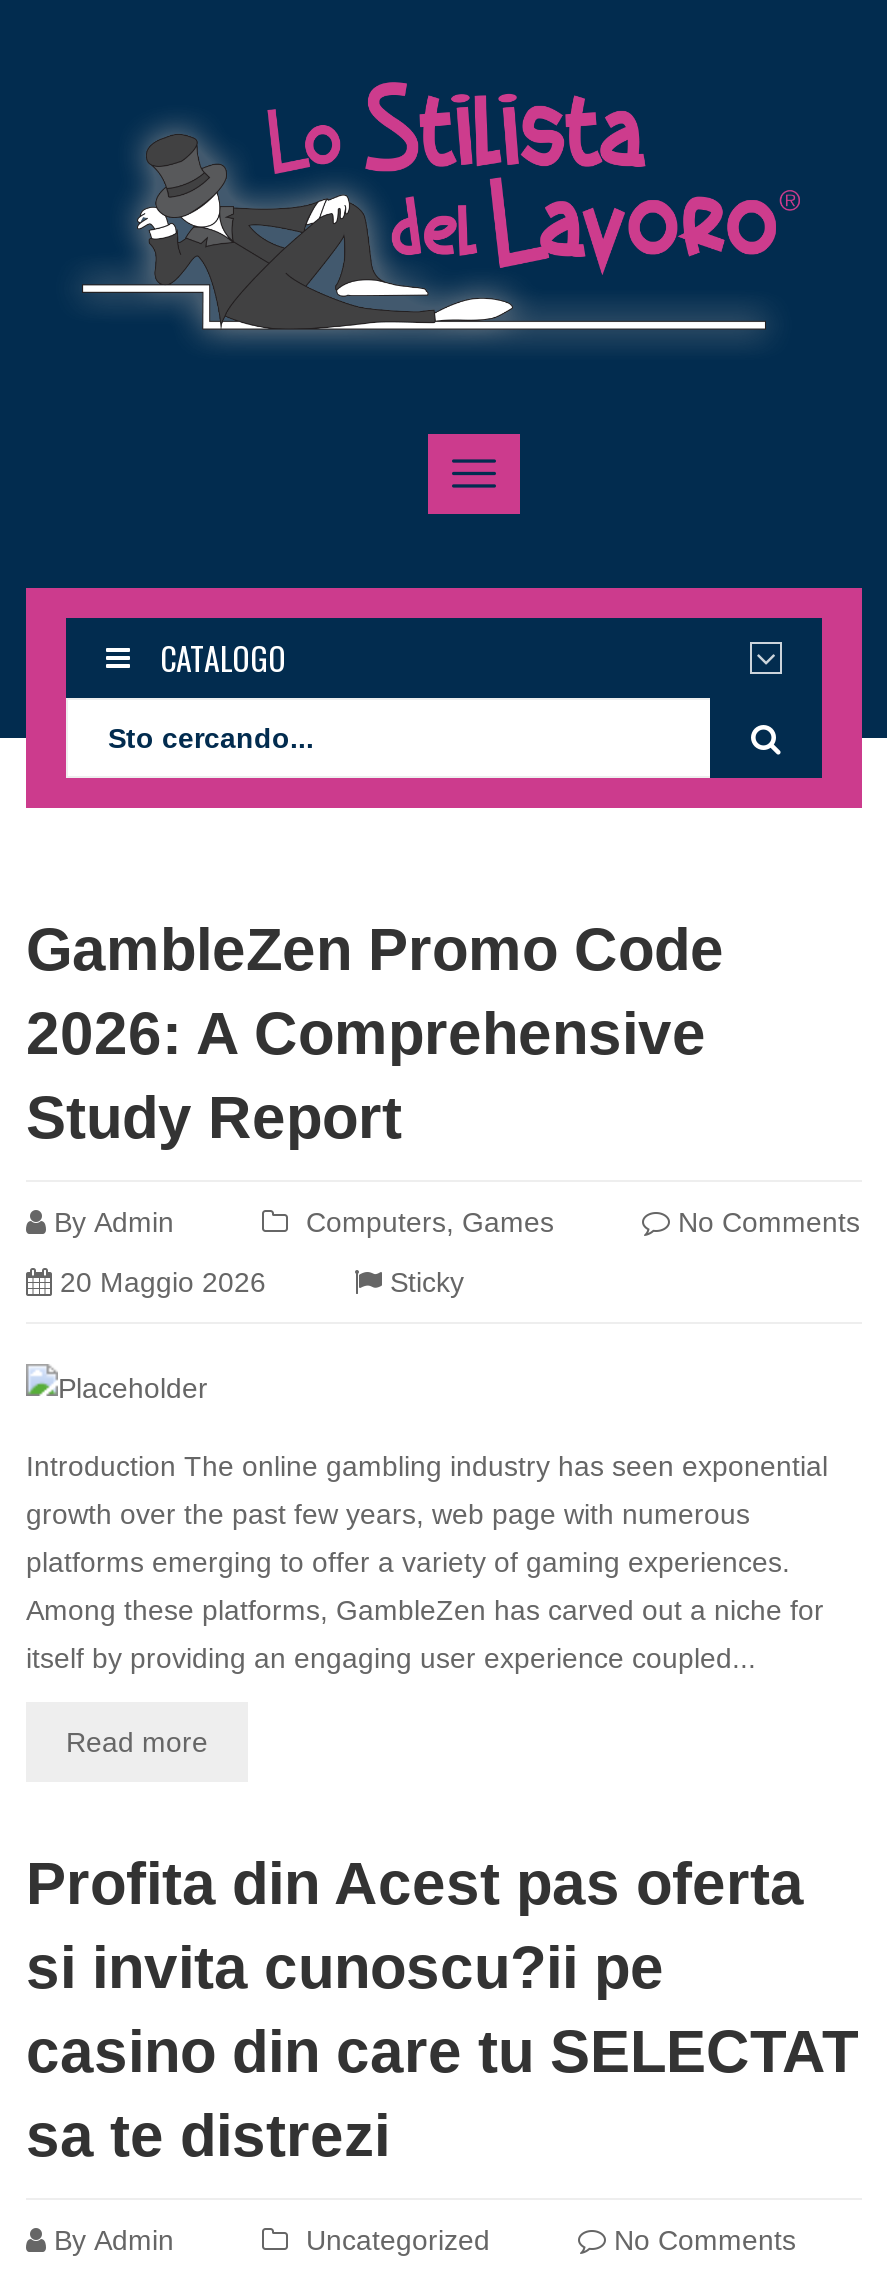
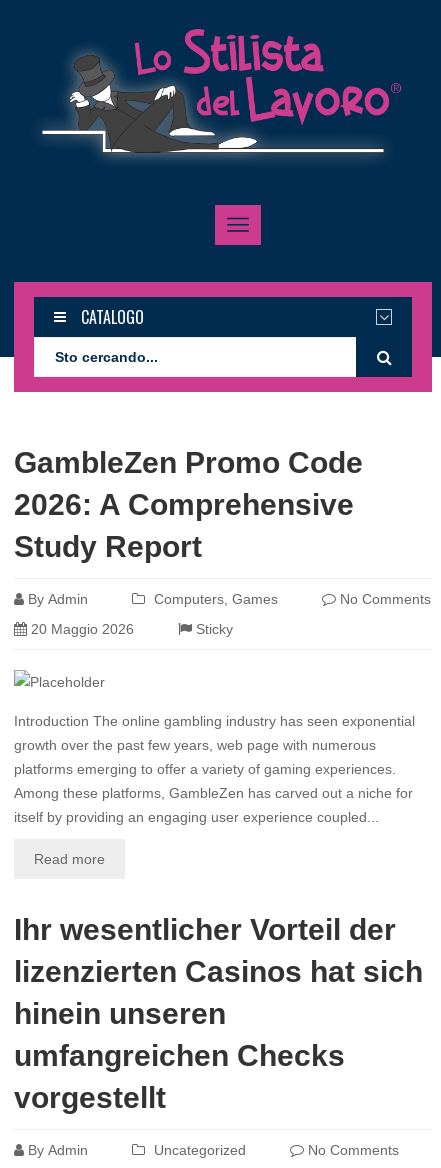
[26,1850,858,2168] Profita din Acest pas oferta | si invita cunoscu?ii pe | casino din care tu SELECTAT | sa te distrezi -> [14,913,423,1114] Ihr wesentlicher Vorteil der | lizenzierten Casinos hat sich | hinein unseren | umfangreichen Checks | vorgestellt

